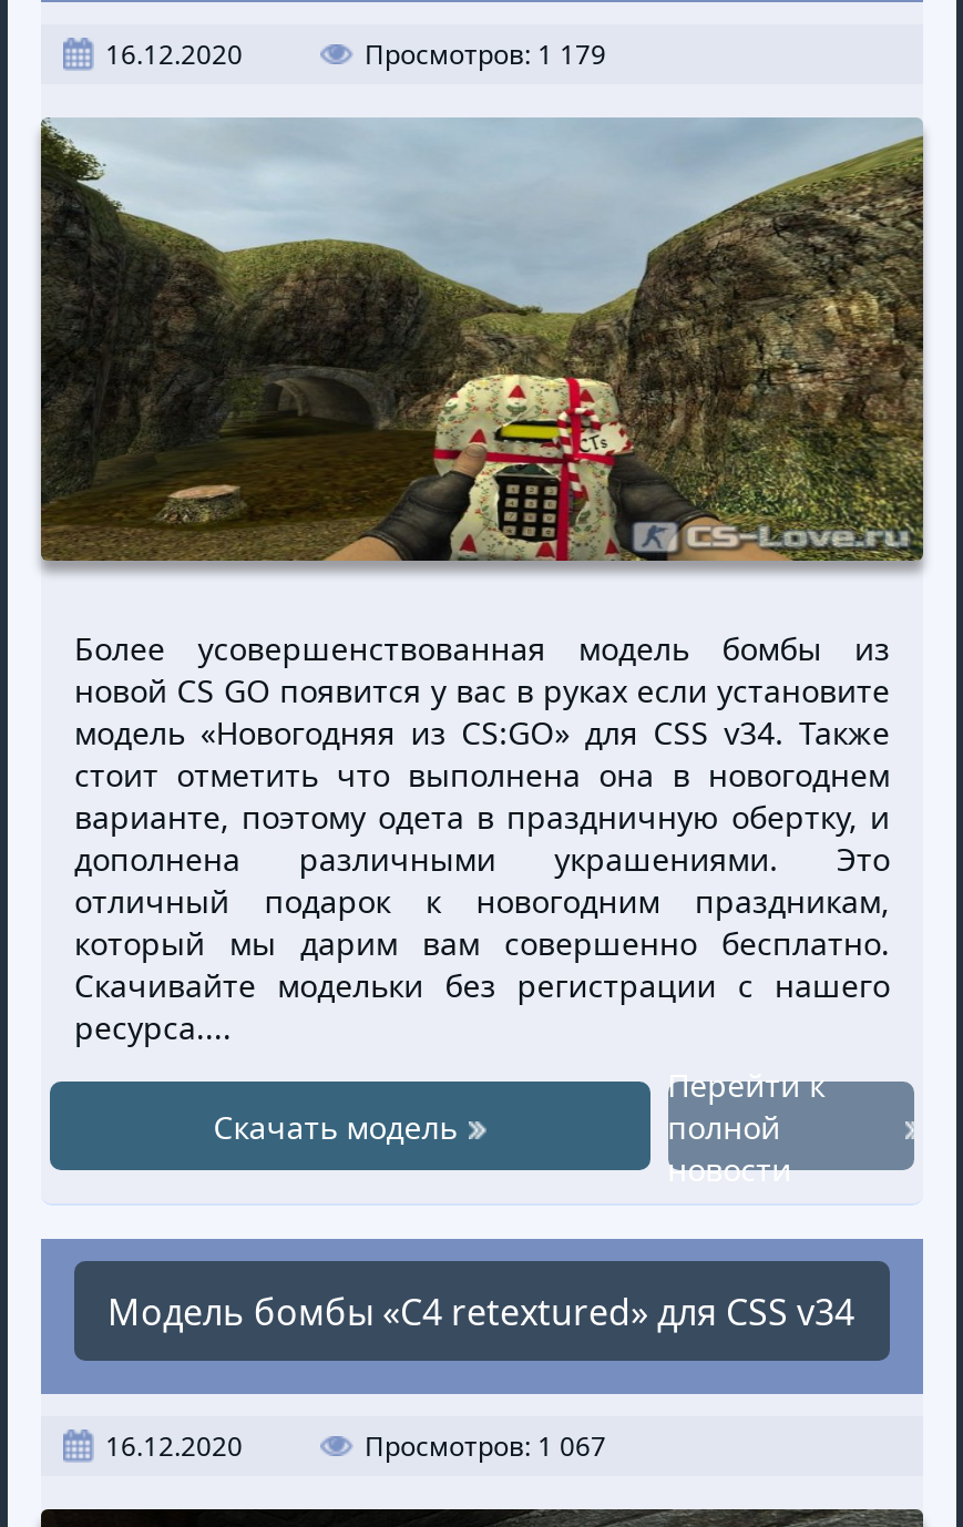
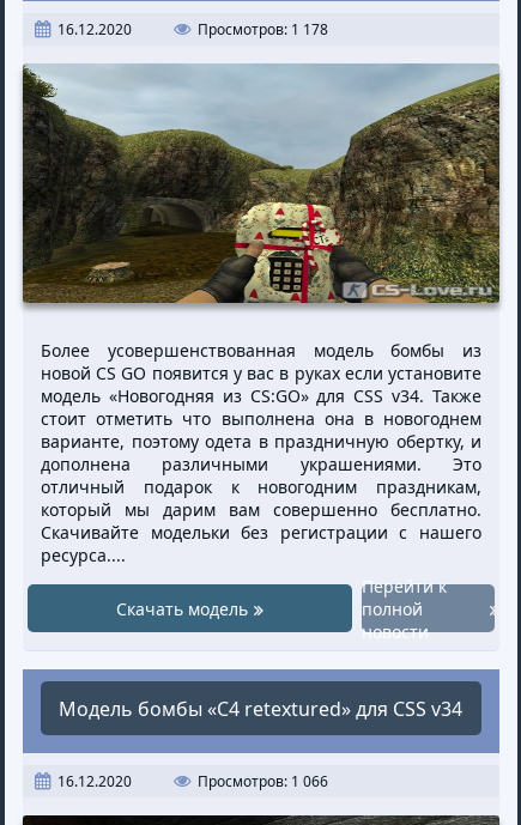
[365,35,606,73] Просмотров: 1 179 -> [198,19,328,40] Просмотров: 1 178
[365,1427,606,1465] Просмотров: 1 067 -> [198,771,328,791] Просмотров: 1 066

